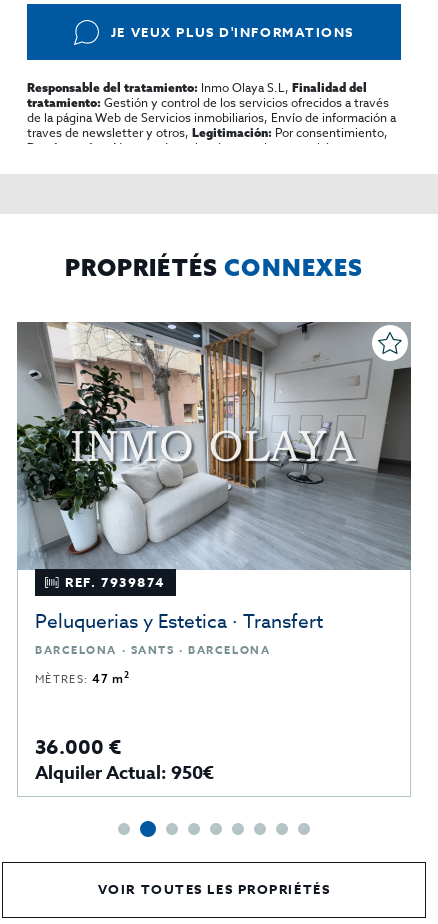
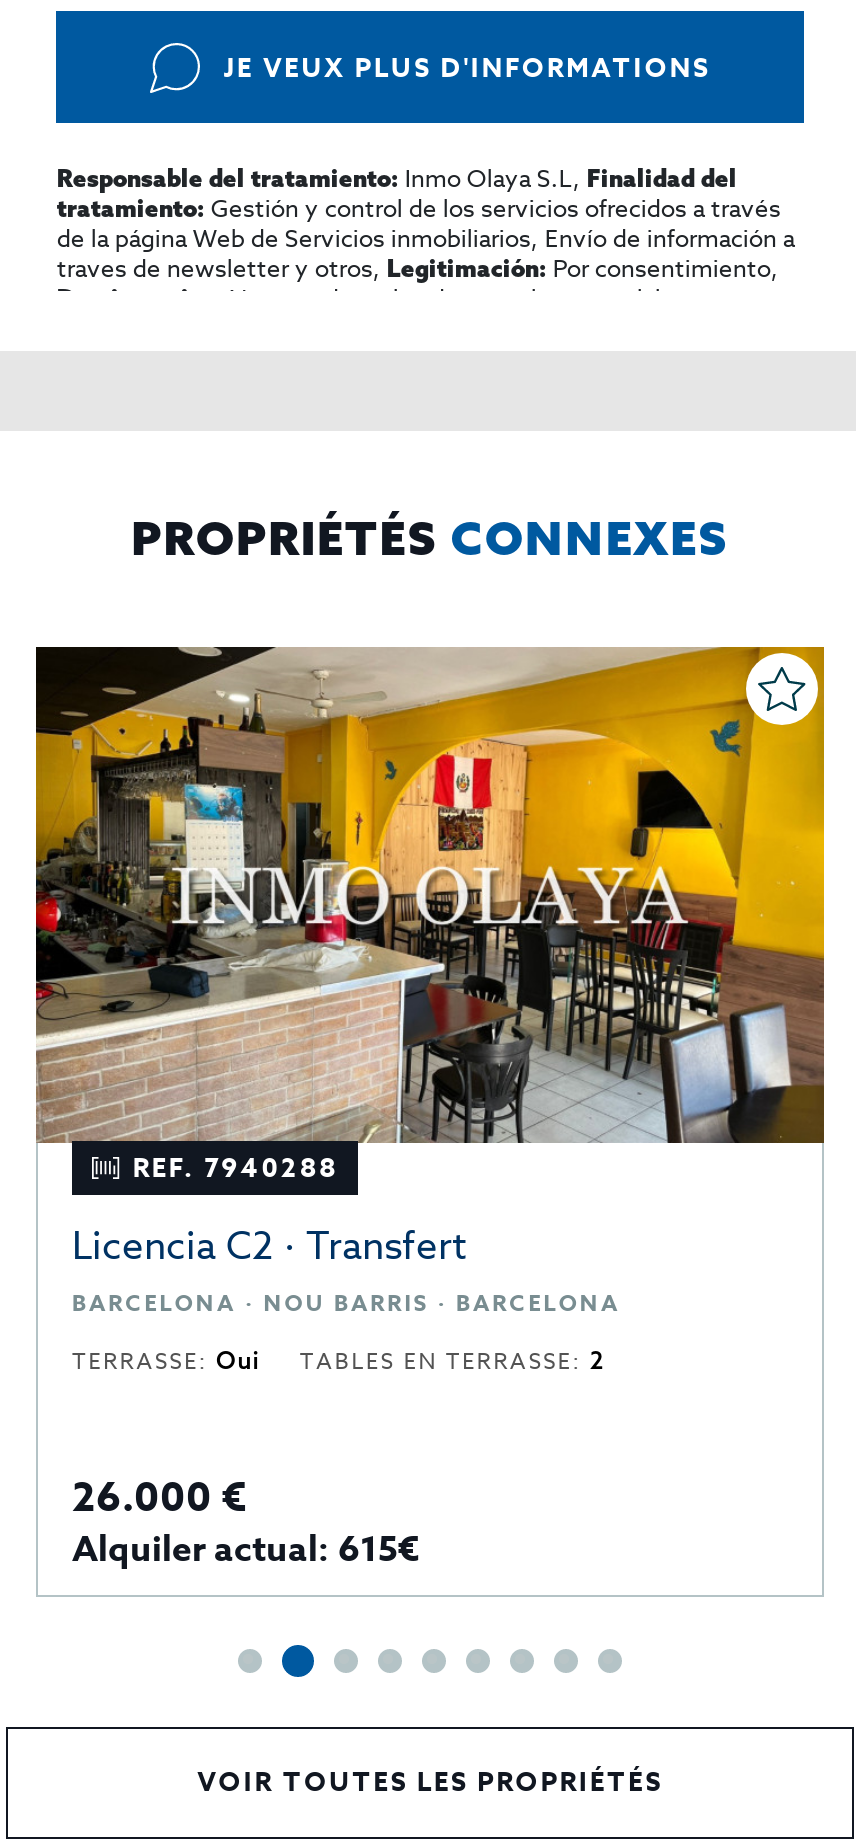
[16,321,412,591] [image] | REF. 7939874 -> [34,645,826,1184] [image] | REF. 7940288
[35,608,323,657] Peluquerias y Estetica · Transfert | BARCELONA · SANTS · BARCELONA -> [72,1218,620,1316] Licencia C2 · Transfert | BARCELONA · NOU BARRIS · BARCELONA
[35,669,129,688] MÈTRES: 47 m2 -> [72,1344,605,1378] TERRASSE: Oui | TABLES EN TERRASSE: 2
[35,733,214,786] 36.000 € | Alquiler Actual: 950€ -> [72,1468,420,1574] 26.000 € | Alquiler actual: 615€

